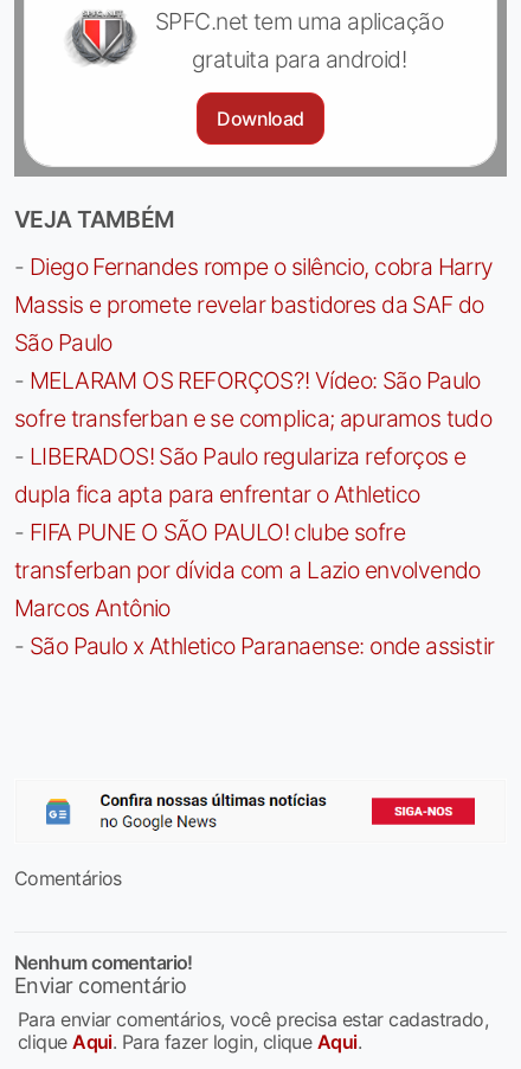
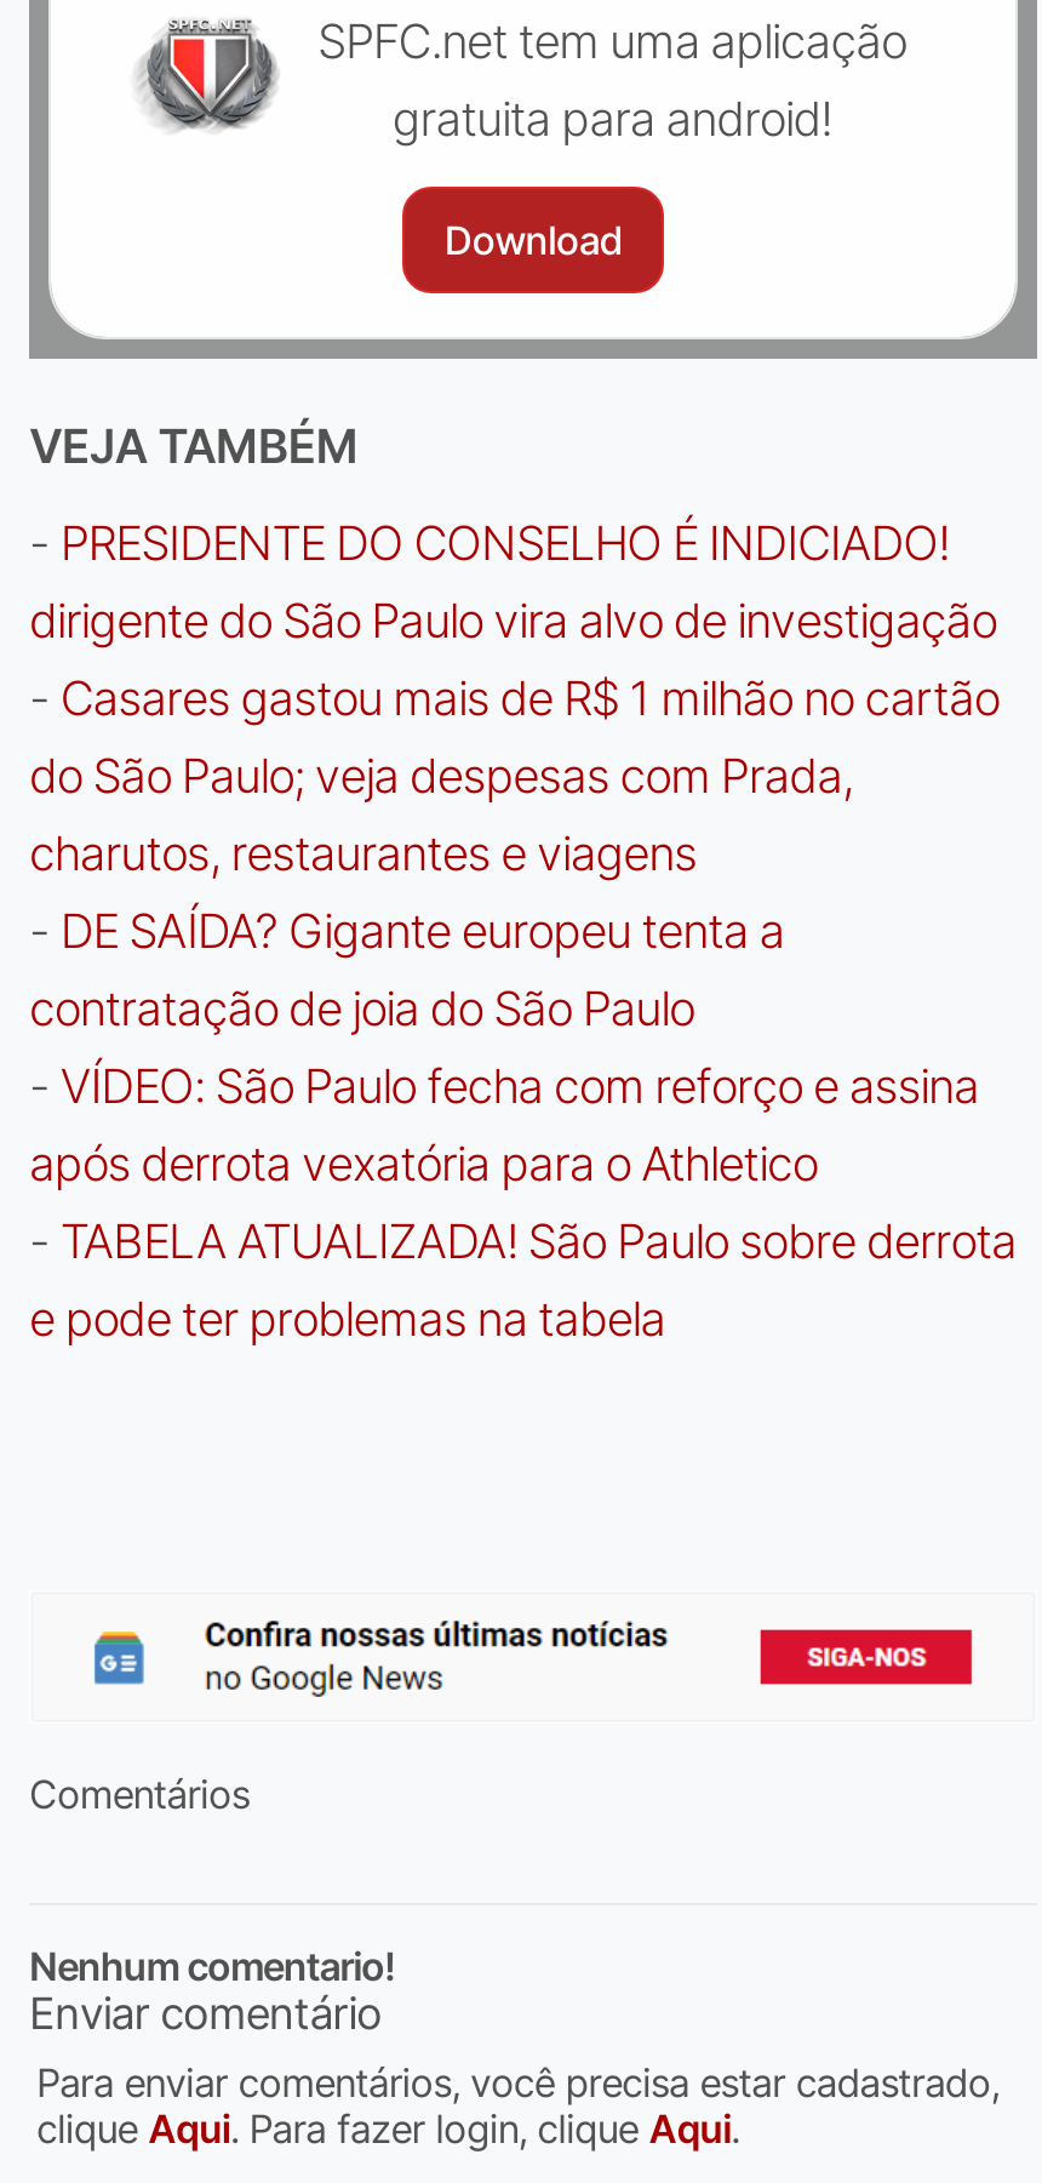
[14,252,494,660] - Diego Fernandes rompe o silêncio, cobra Harry | Massis e promete revelar bastidores da SAF do | São Paulo | - MELARAM OS REFORÇOS?! Vídeo: São Paulo | sofre transferban e se complica; apuramos tudo | - LIBERADOS! São Paulo regulariza reforços e | dupla fica apta para enfrentar o Athletico | - FIFA PUNE O SÃO PAULO! clube sofre | transferban por dívida com a Lazio envolvendo | Marcos Antônio | - São Paulo x Athletico Paranaense: onde assistir -> [29,513,1017,1347] - PRESIDENTE DO CONSELHO É INDICIADO! | dirigente do São Paulo vira alvo de investigação | - Casares gastou mais de R$ 1 milhão no cartão | do São Paulo; veja despesas com Prada, | charutos, restaurantes e viagens | - DE SAÍDA? Gigante europeu tenta a | contratação de joia do São Paulo | - VÍDEO: São Paulo fecha com reforço e assina | após derrota vexatória para o Athletico | - TABELA ATUALIZADA! São Paulo sobre derrota | e pode ter problemas na tabela

